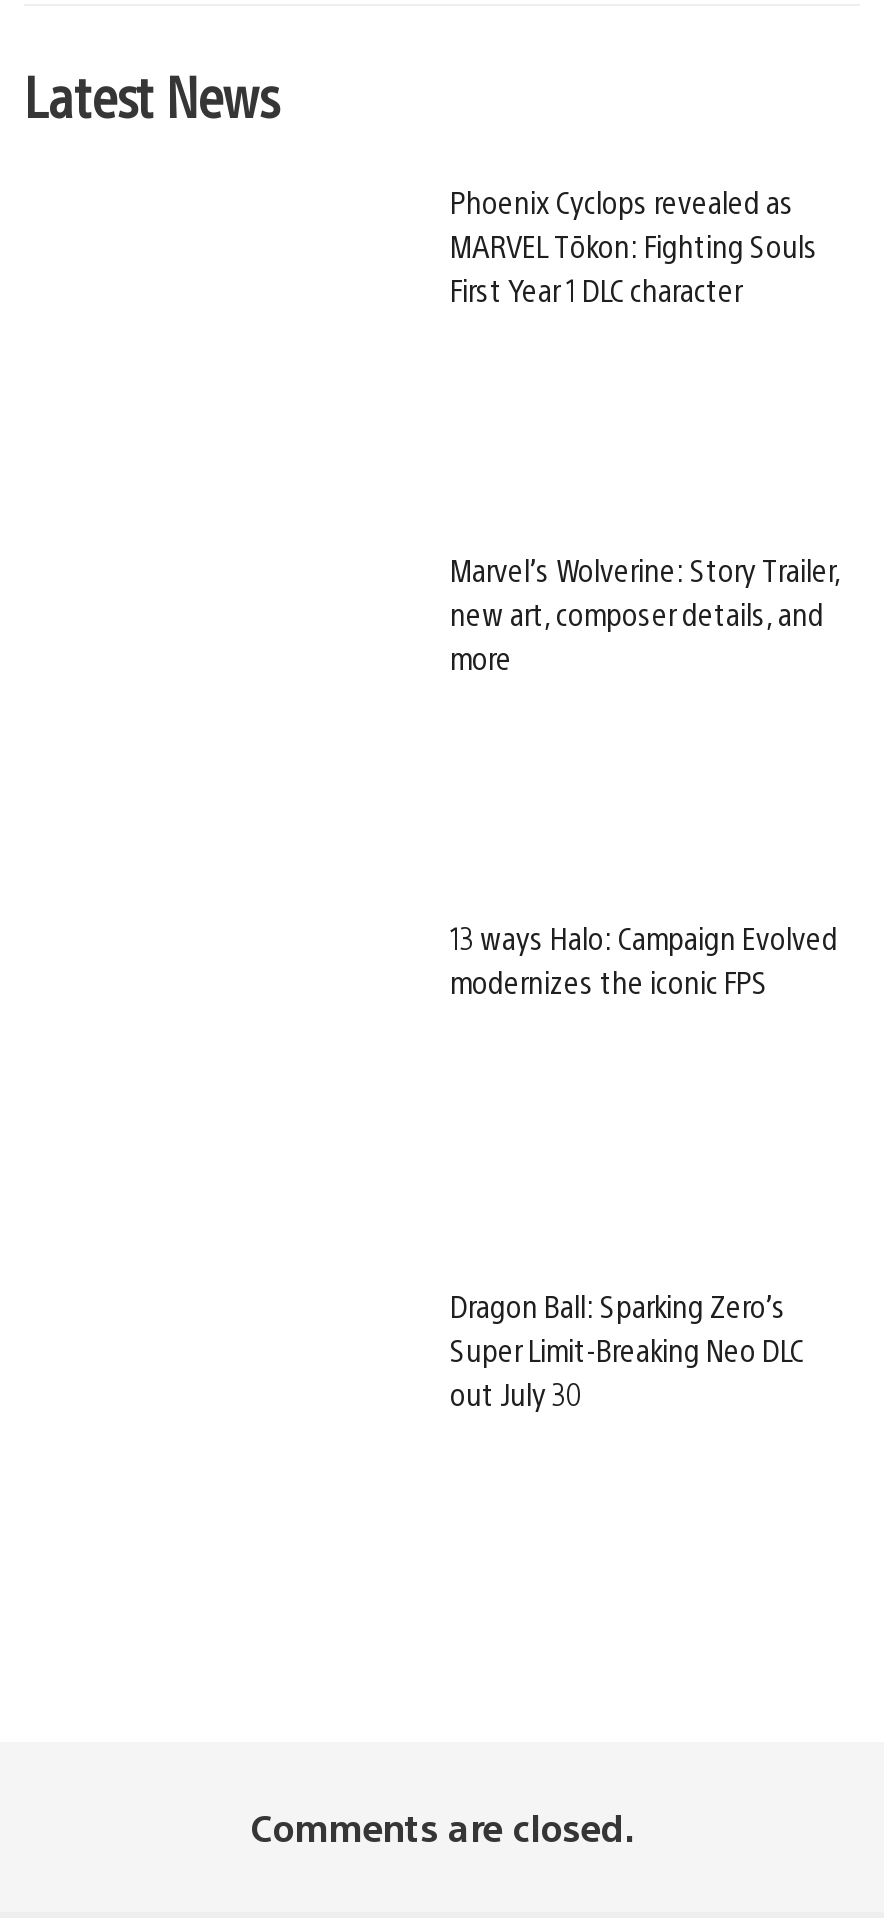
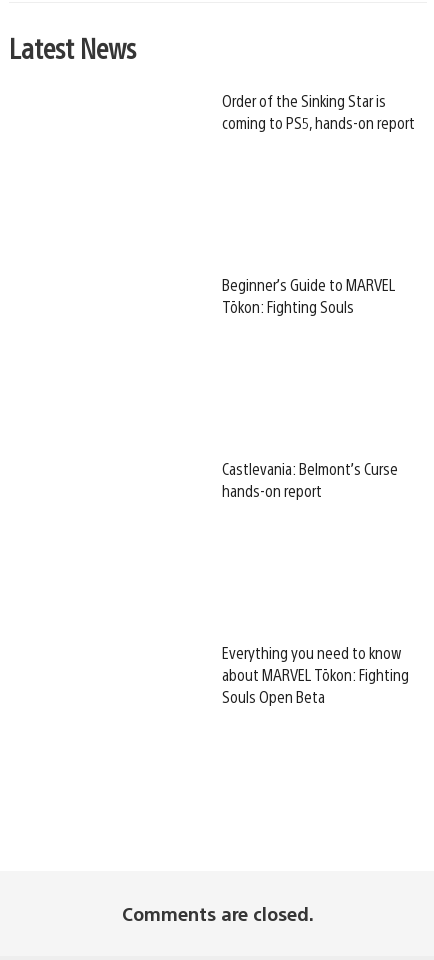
[450,180,818,310] Phoenix Cyclops revealed as | MARVEL Tōkon: Fighting Souls | First Year 1 DLC character -> [222,90,415,133] Order of the Sinking Star is | coming to PS5, hands-on report
[450,548,840,678] Marvel’s Wolverine: Story Trailer, | new art, composer details, and | more -> [222,274,395,317] Beginner’s Guide to MARVEL | Tōkon: Fighting Souls
[450,916,838,1002] 13 ways Halo: Campaign Evolved | modernizes the iconic FPS -> [222,458,398,501] Castlevania: Belmont’s Curse | hands-on report
[450,1284,804,1414] Dragon Ball: Sparking Zero’s | Super Limit-Breaking Neo DLC | out July 30 -> [222,642,409,707] Everything you need to know | about MARVEL Tōkon: Fighting | Souls Open Beta

